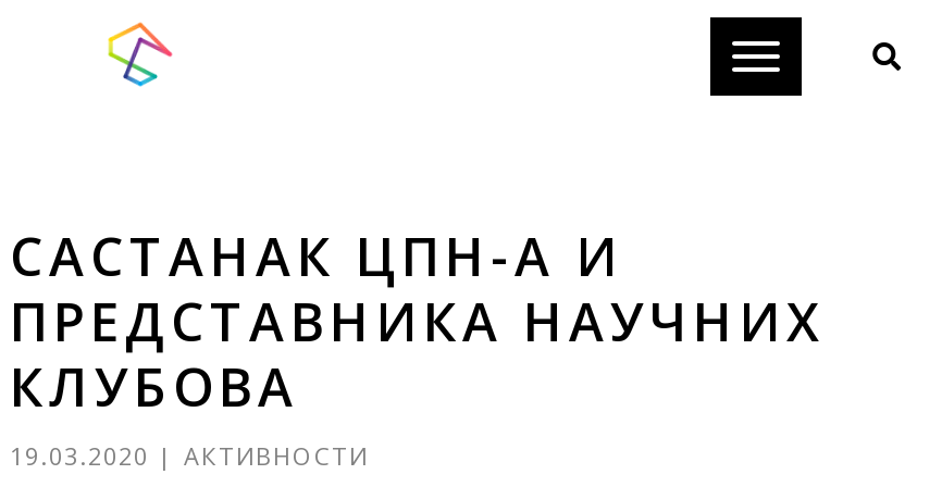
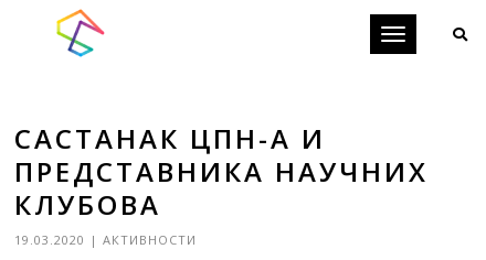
[95,26,179,96] [image] -> [55,9,105,57] [image]

